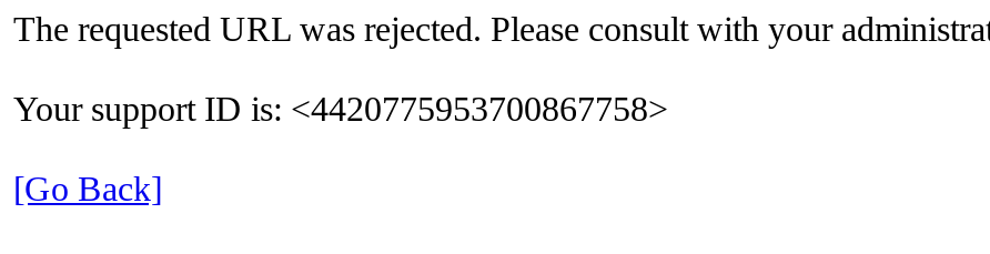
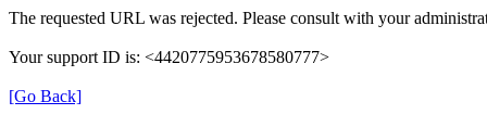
[13,90,668,128] Your support ID is: <4420775953700867758> -> [9,48,329,66] Your support ID is: <4420775953678580777>

